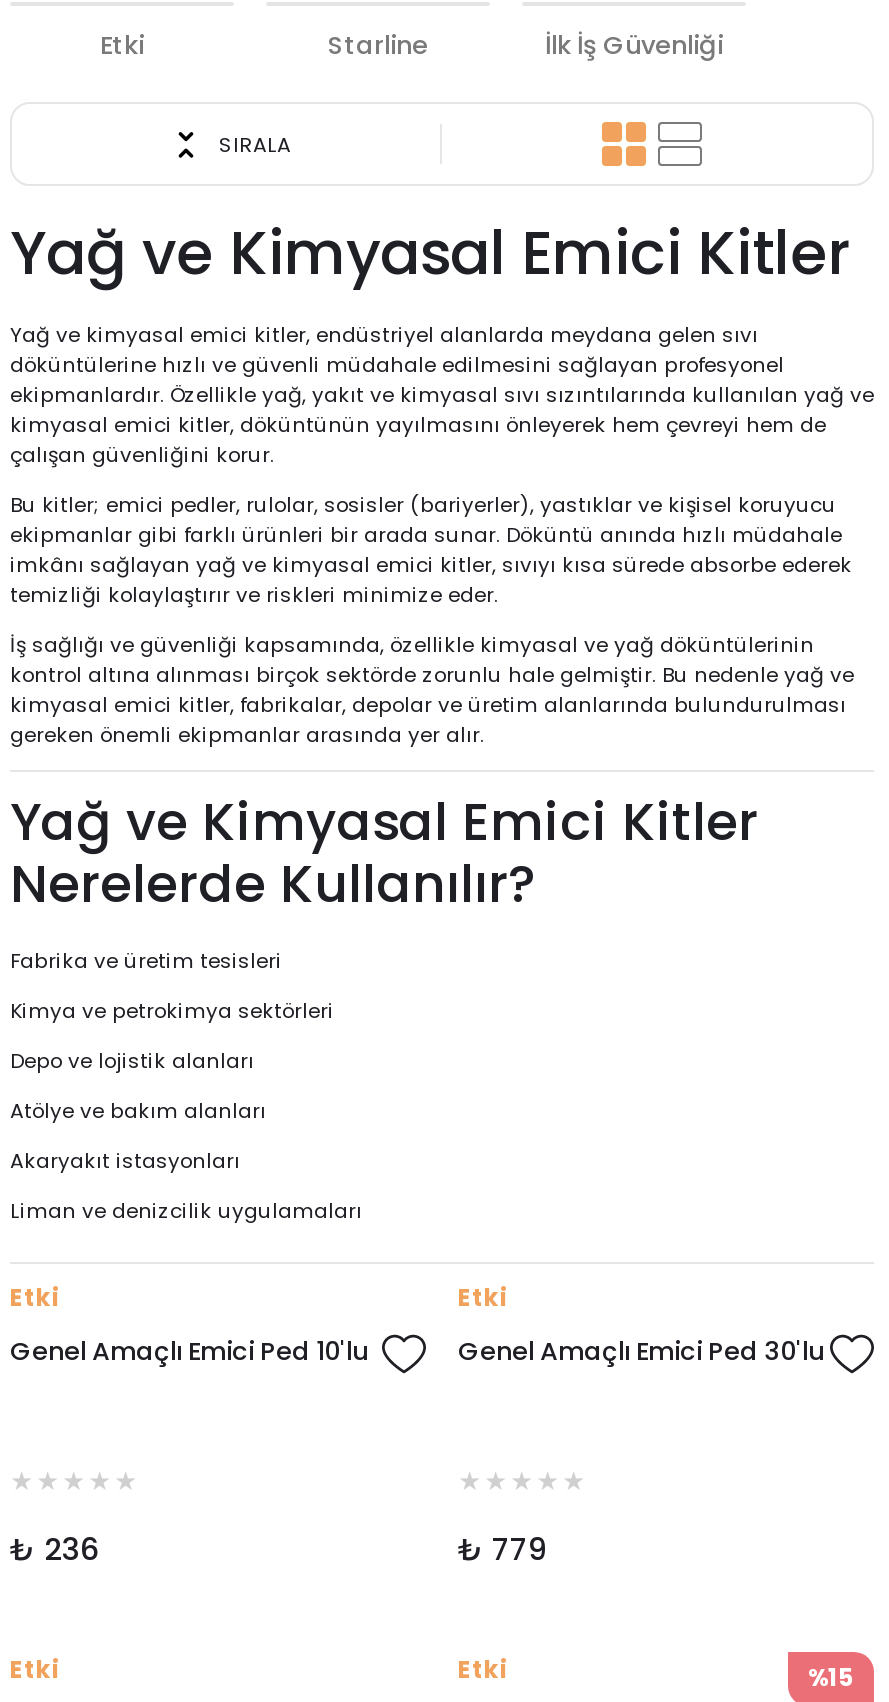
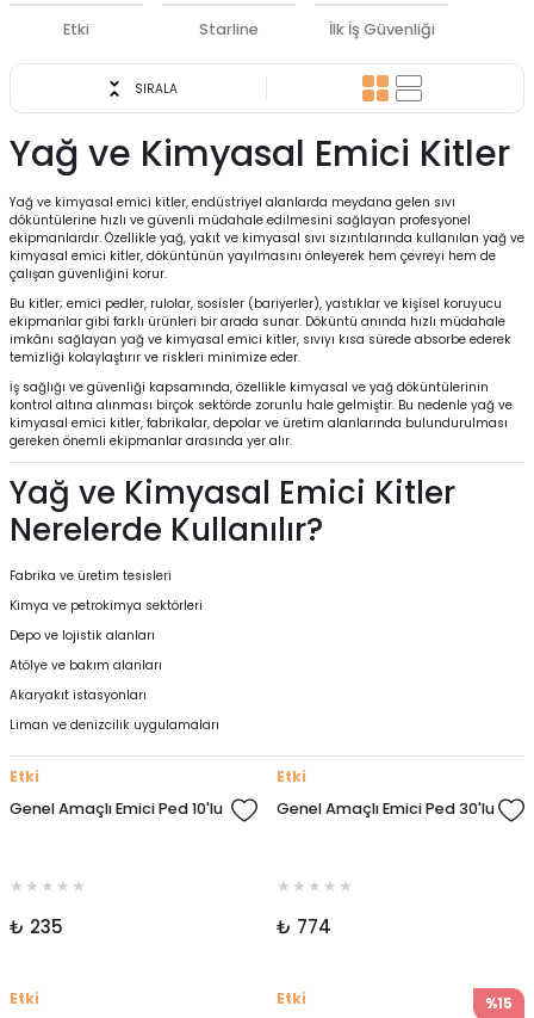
[10,1528,100,1570] ₺ 236 -> [10,914,63,939] ₺ 235
[458,1528,548,1570] ₺ 779 -> [277,914,331,939] ₺ 774

